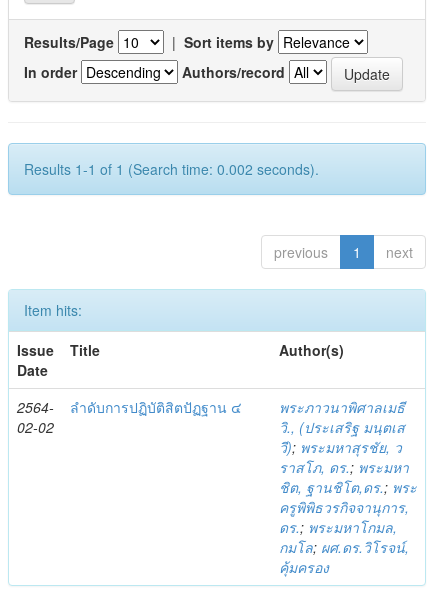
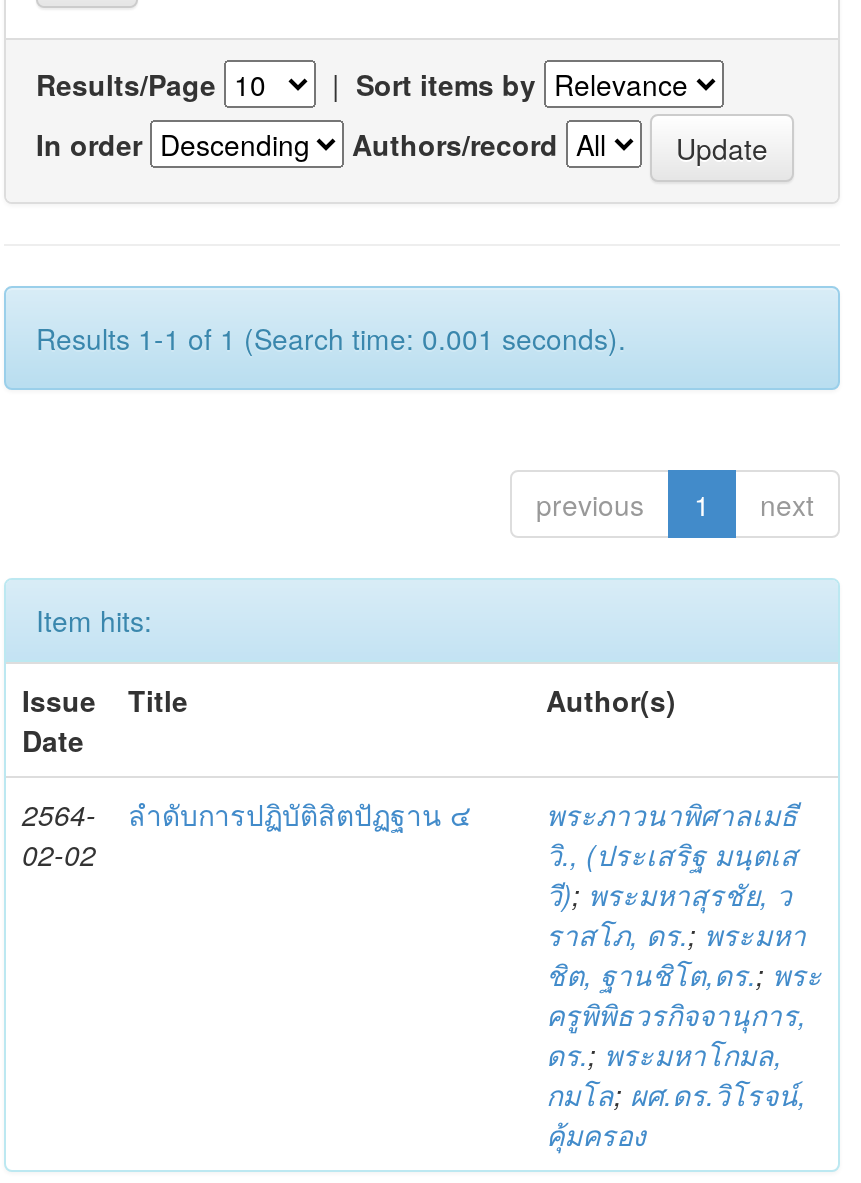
[24,159,319,179] Results 1-1 of 1 (Search time: 0.002 seconds). -> [36,318,626,358] Results 1-1 of 1 (Search time: 0.001 seconds).

